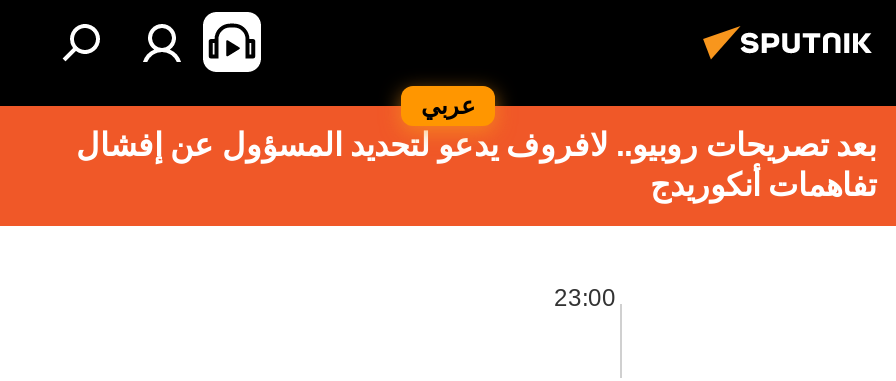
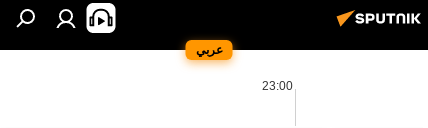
[6,104,890,228] [image] | بعد تصريحات روبيو.. لافروف يدعو لتحديد المسؤول عن إفشال | تفاهمات أنكوريدج -> none

